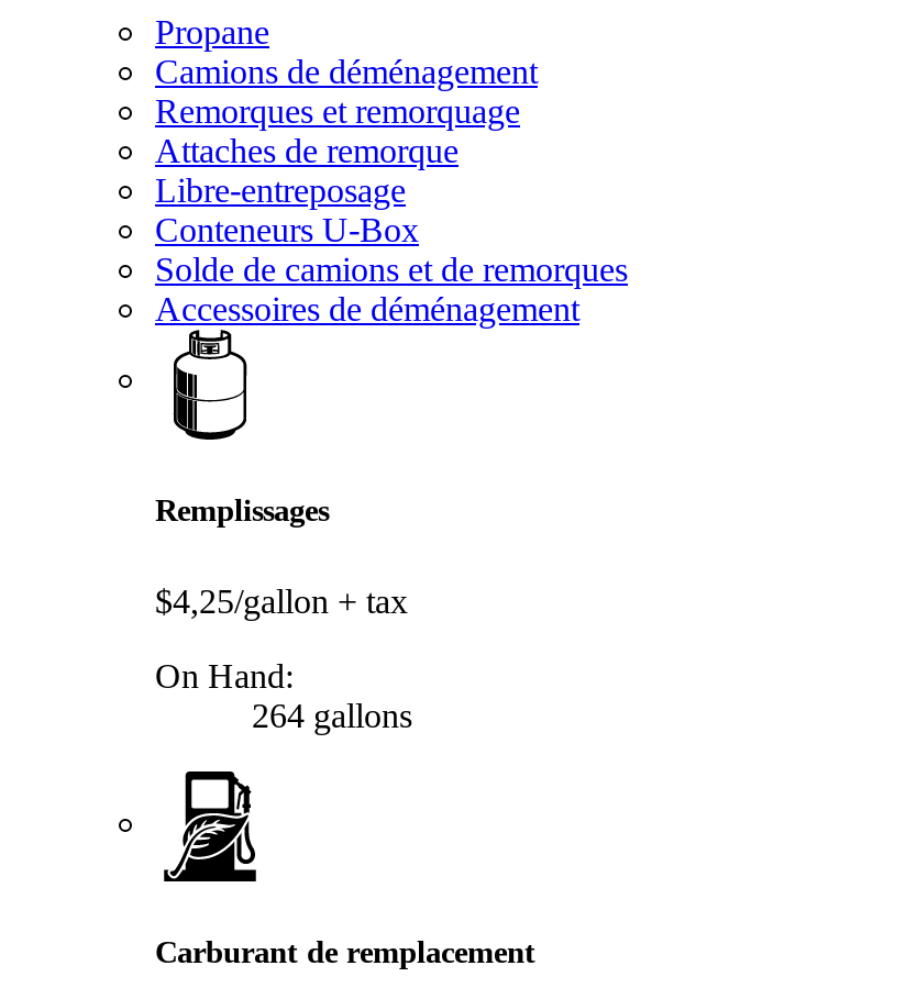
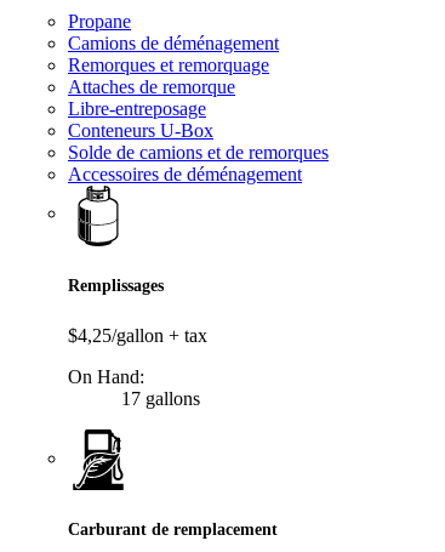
[243,697,412,734] 264 gallons -> [116,388,200,409] 17 gallons

